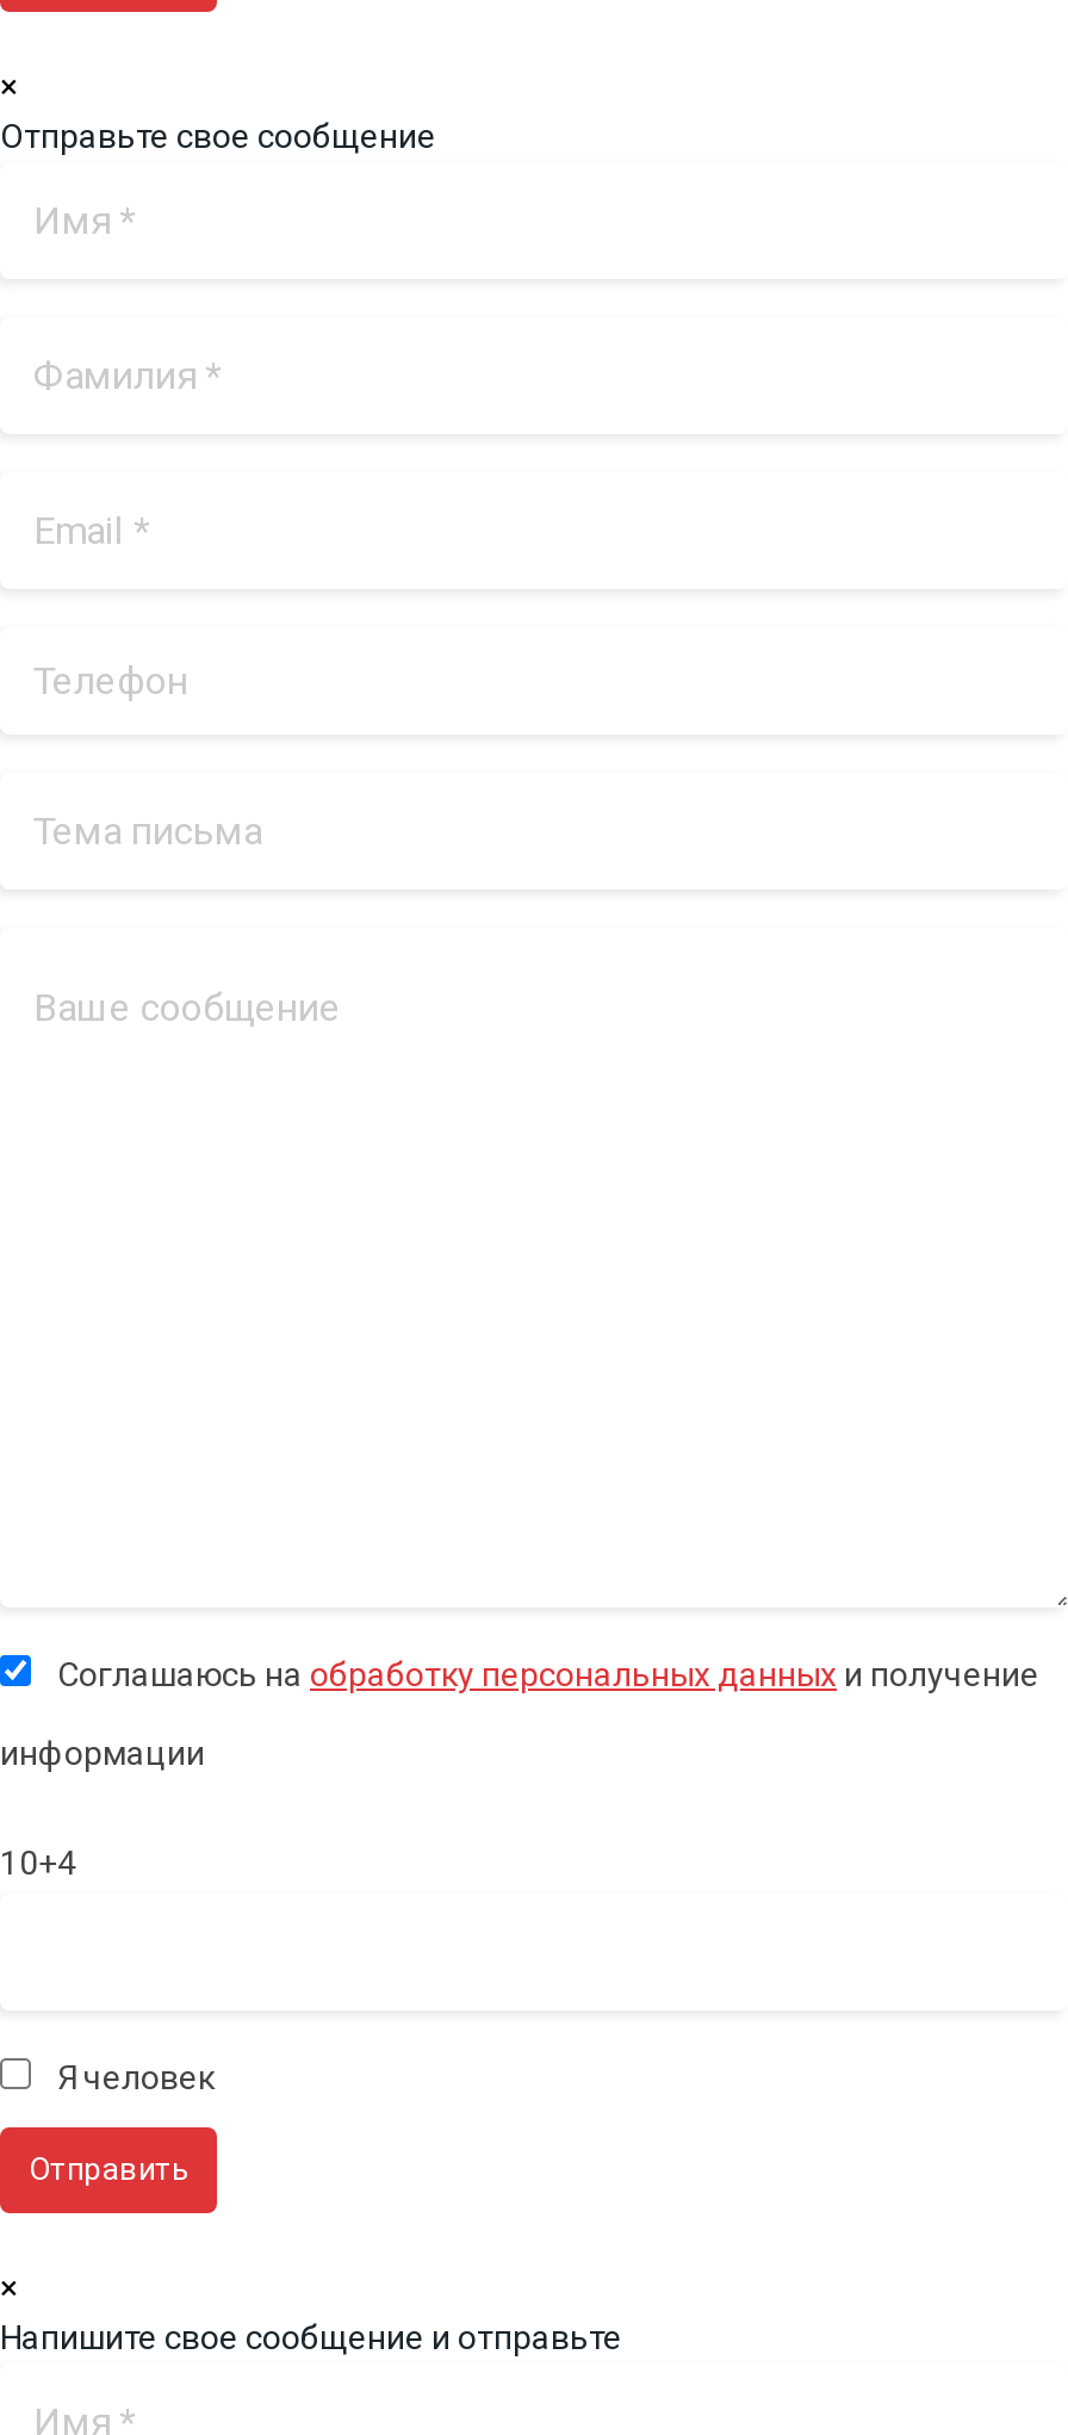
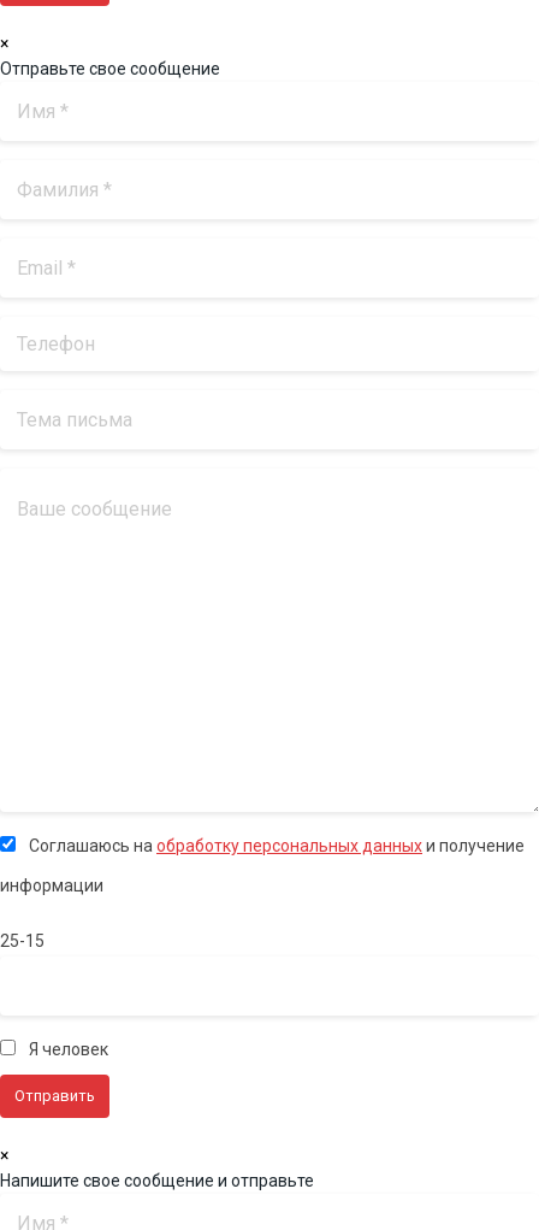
[0,1843,76,1881] 10+4 -> [0,931,45,950] 25-15

